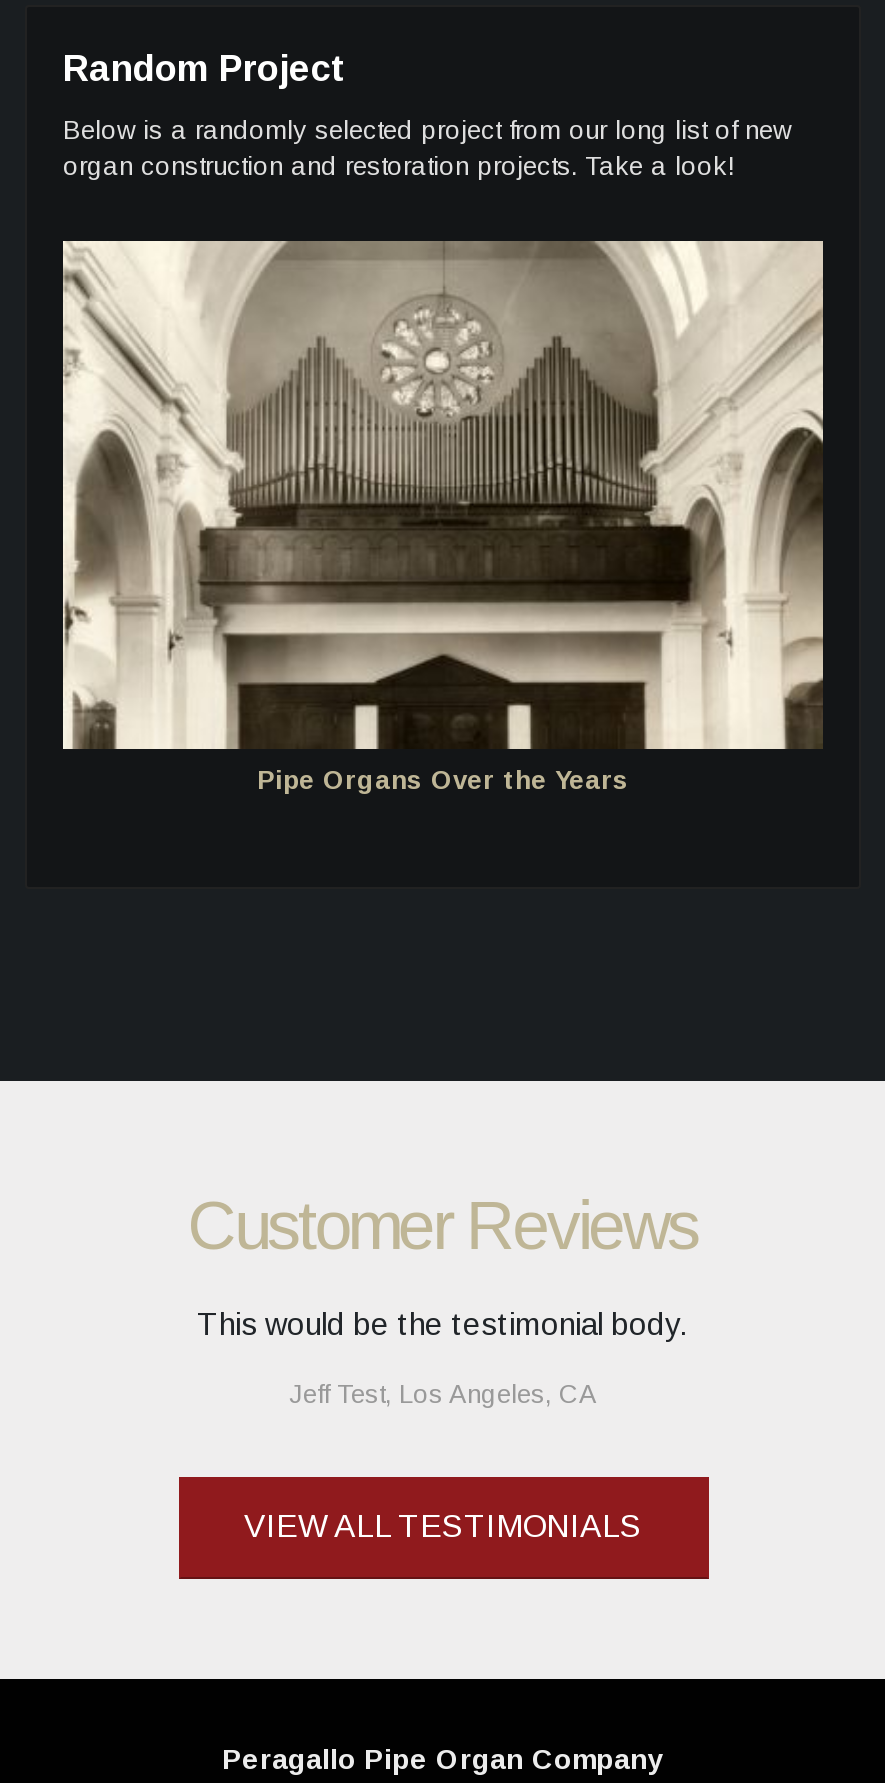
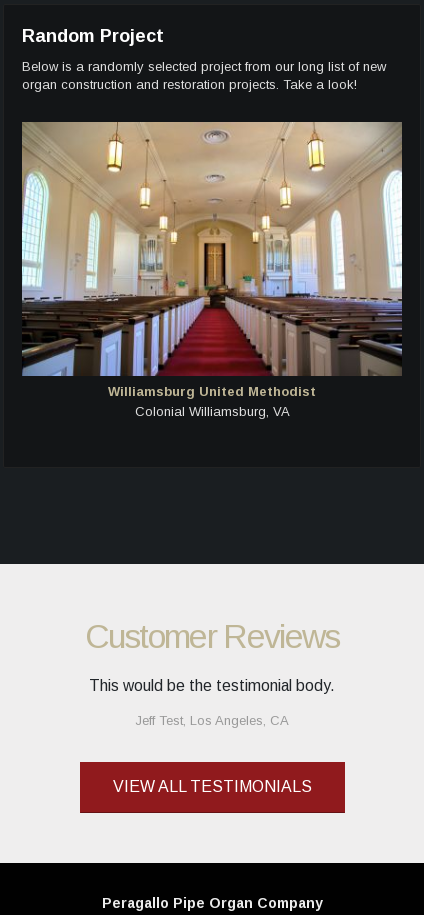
[61,239,825,794] [image] | Pipe Organs Over the Years -> [21,121,403,419] [image] | Williamsburg United Methodist | Colonial Williamsburg, VA

